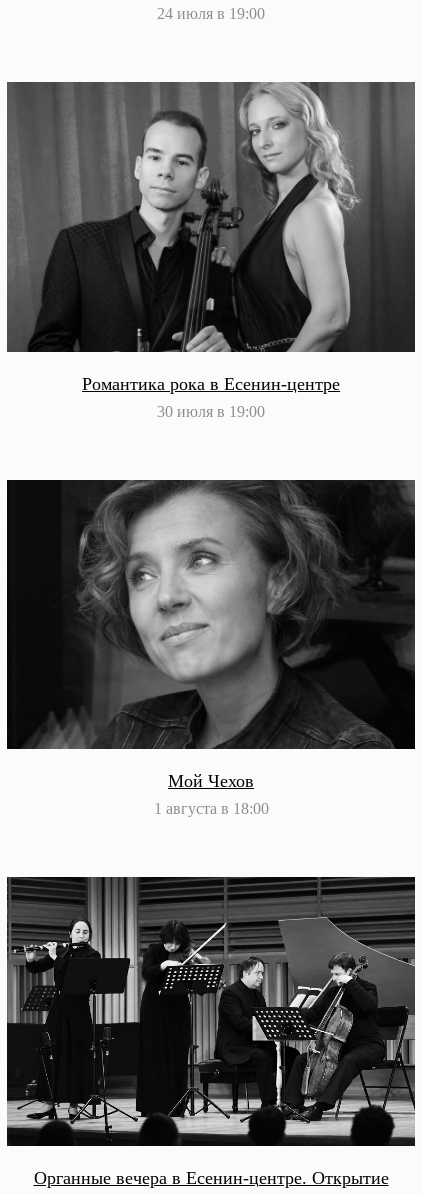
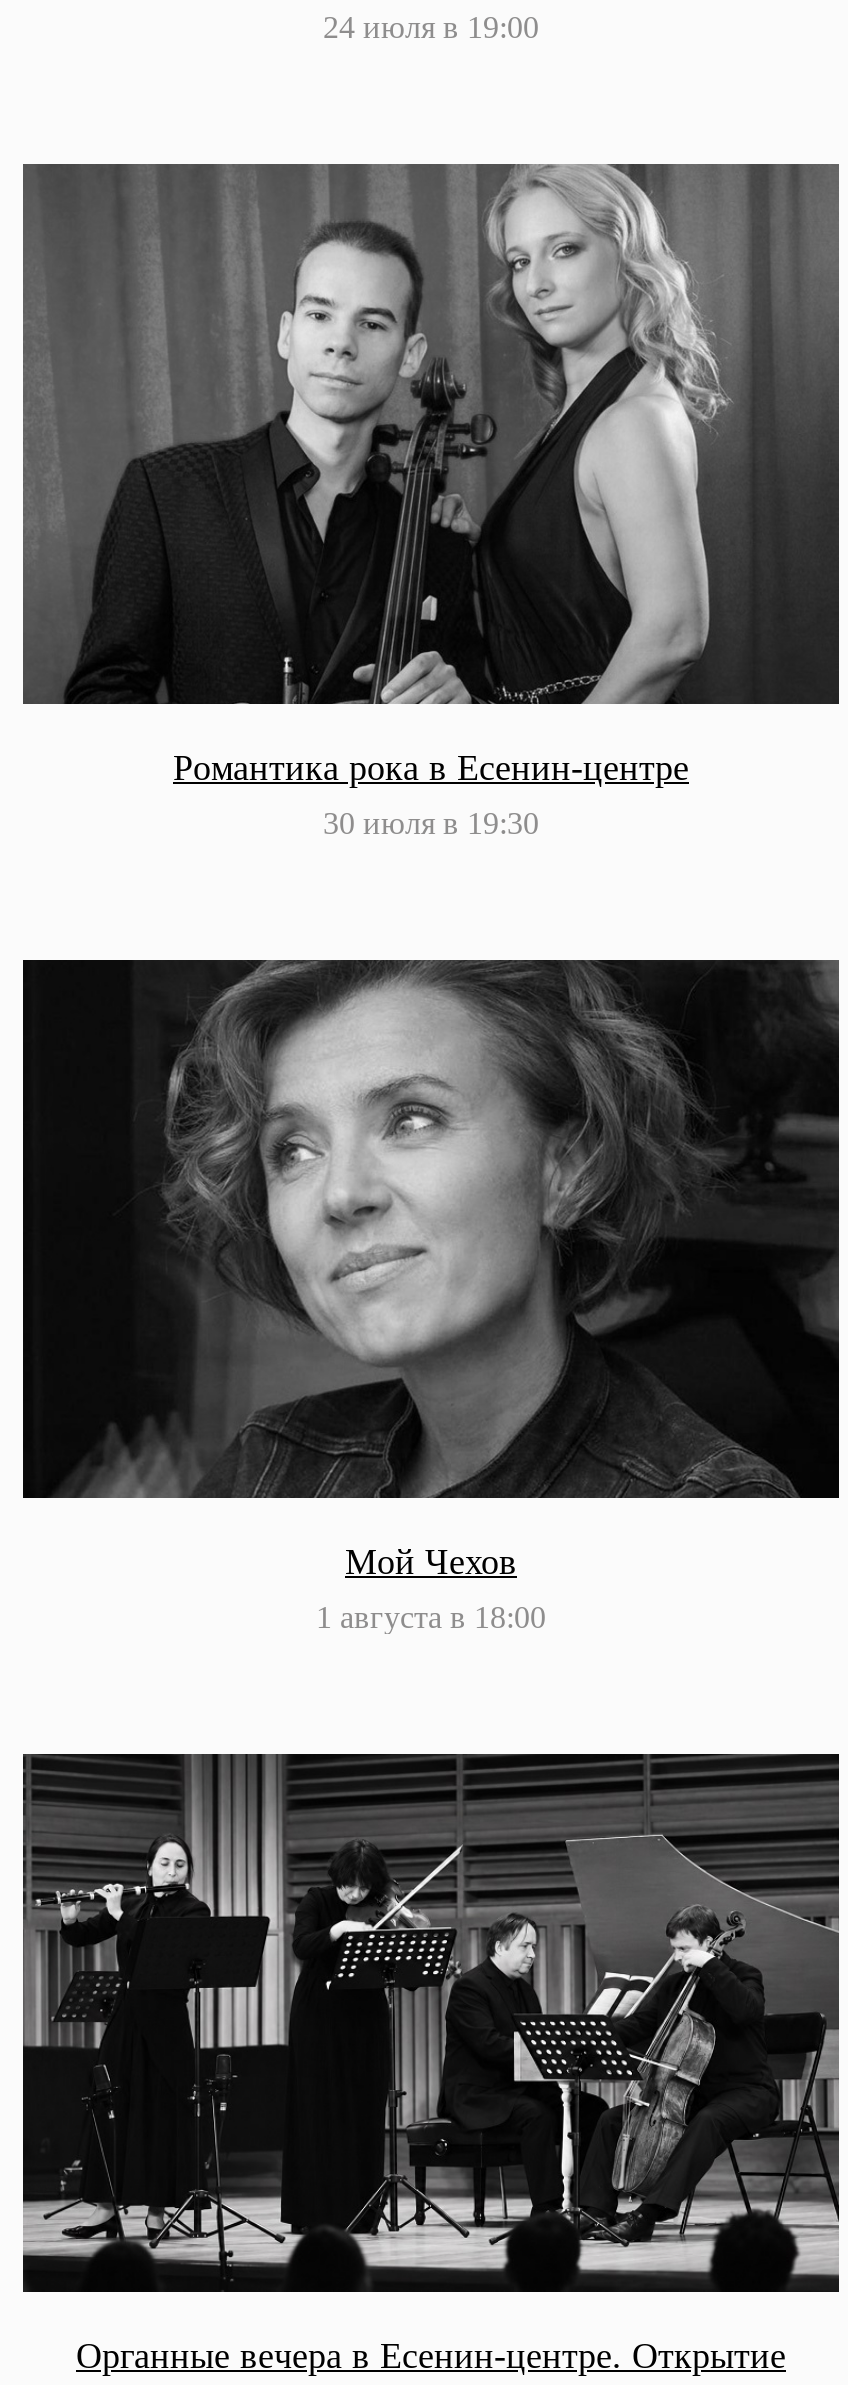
[157,402,265,419] 30 июля в 19:00 -> [323,805,539,839] 30 июля в 19:30

